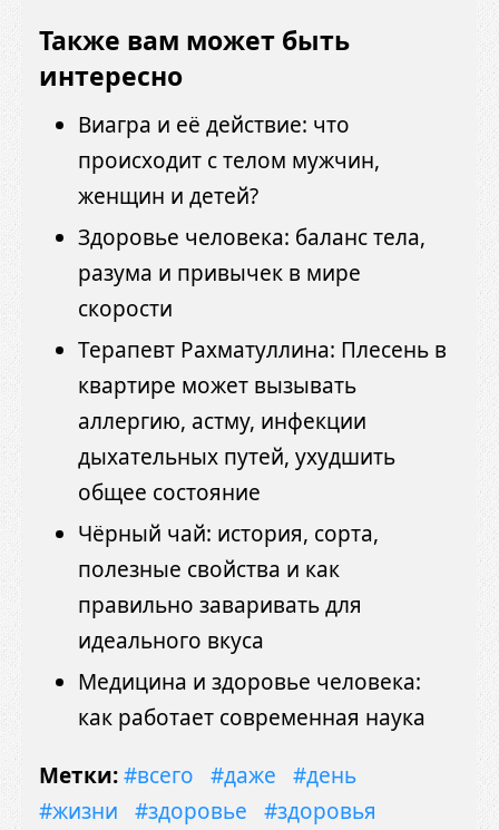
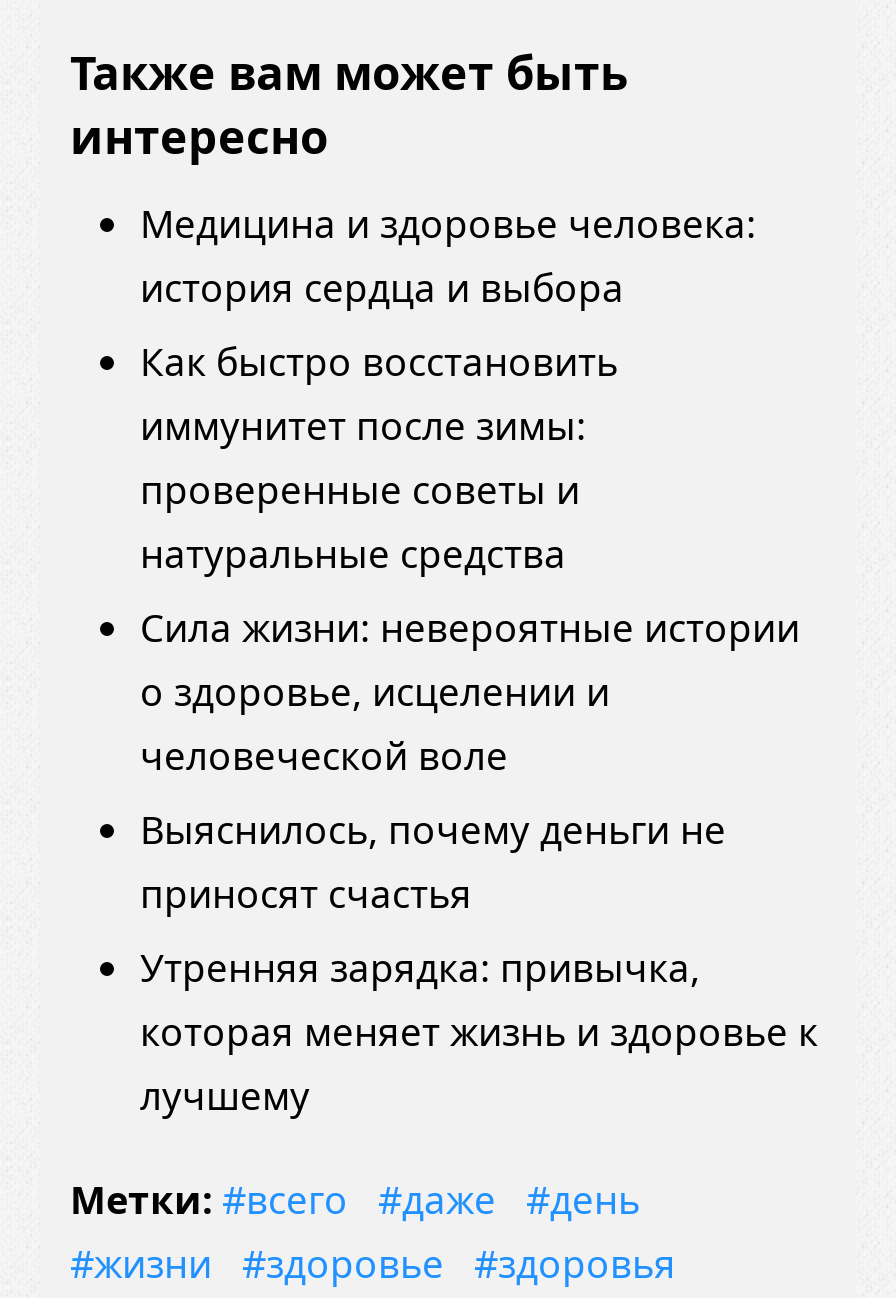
[78,110,447,655] Виагра и её действие: что | происходит с телом мужчин, | женщин и детей? | Здоровье человека: баланс тела, | разума и привычек в мире | скорости | Терапевт Рахматуллина: Плесень в | квартире может вызывать | аллергию, астму, инфекции | дыхательных путей, ухудшить | общее состояние | Чёрный чай: история, сорта, | полезные свойства и как | правильно заваривать для | идеального вкуса -> none
moved [78,667,421,696] -> [140,198,756,250]: Медицина и здоровье человека:
[78,703,425,732] как работает современная наука -> [140,262,818,1122] история сердца и выбора | Как быстро восстановить | иммунитет после зимы: | проверенные советы и | натуральные средства | Сила жизни: невероятные истории | о здоровье, исцелении и | человеческой воле | Выяснилось, почему деньги не | приносят счастья | Утренняя зарядка: привычка, | которая меняет жизнь и здоровье к | лучшему

